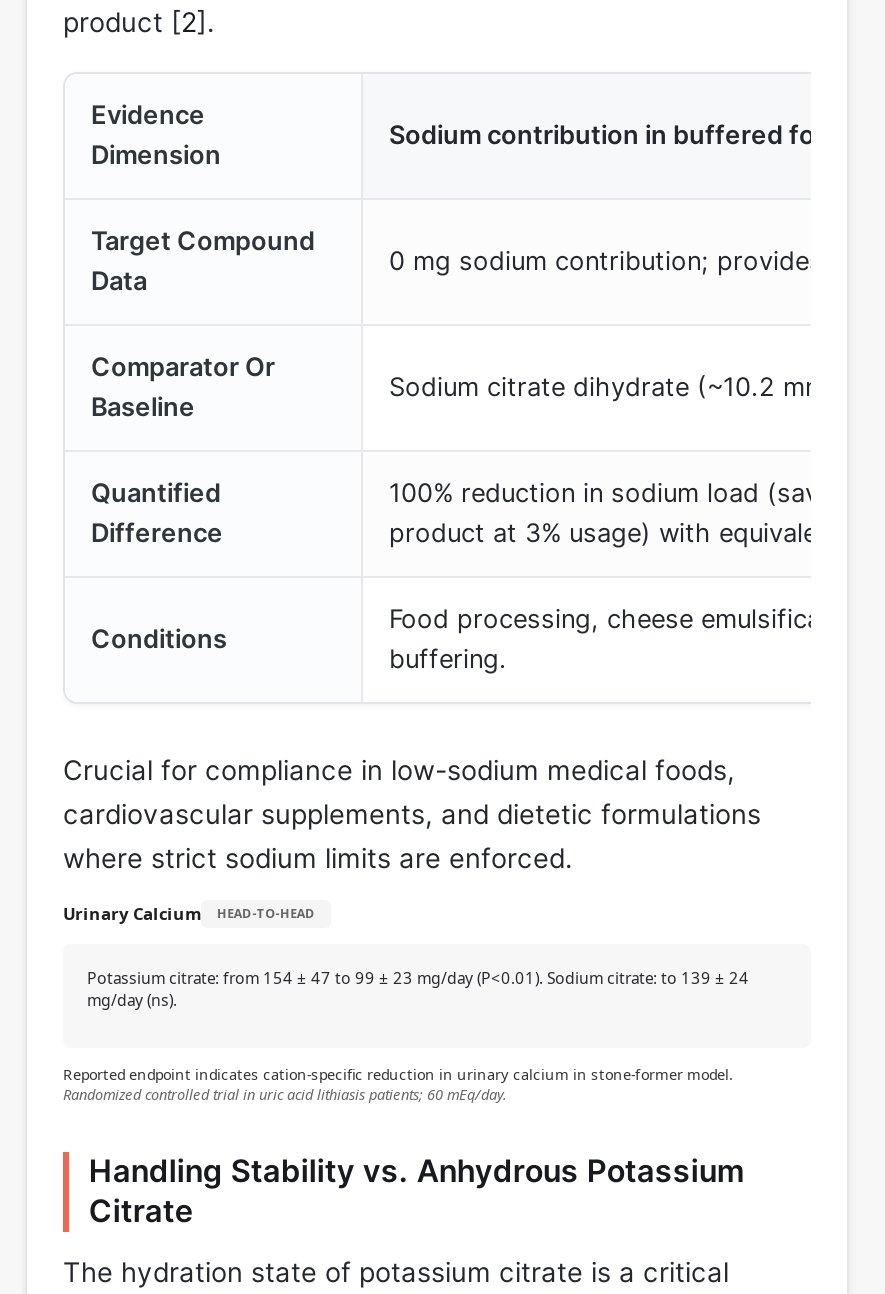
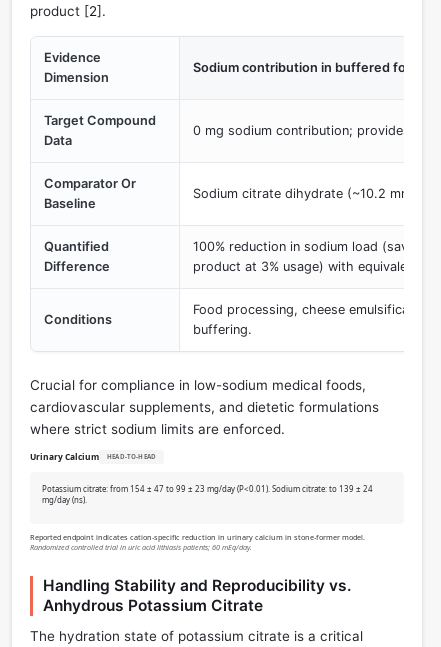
[89,1152,745,1230] Handling Stability vs. Anhydrous Potassium | Citrate -> [43,576,352,615] Handling Stability and Reproducibility vs. | Anhydrous Potassium Citrate

